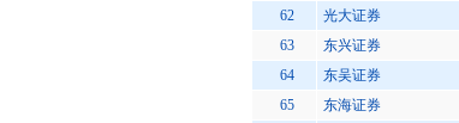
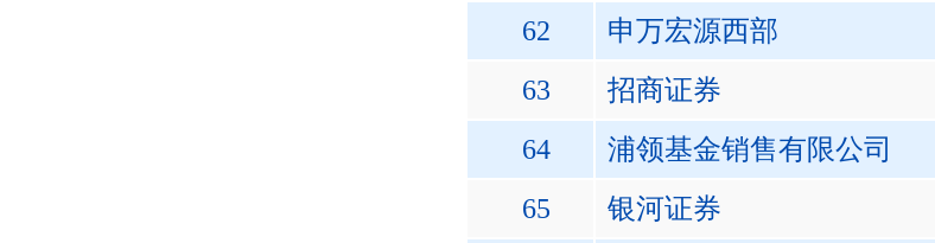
[323,7,381,24] 光大证券 -> [608,14,778,47] 申万宏源西部
[323,37,381,54] 东兴证券 -> [608,73,721,107] 招商证券
[323,67,381,84] 东吴证券 -> [608,133,892,166] 浦领基金销售有限公司
[323,97,381,113] 东海证券 -> [608,192,721,225] 银河证券

